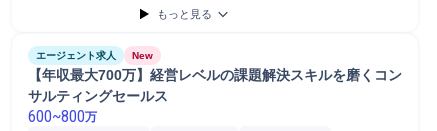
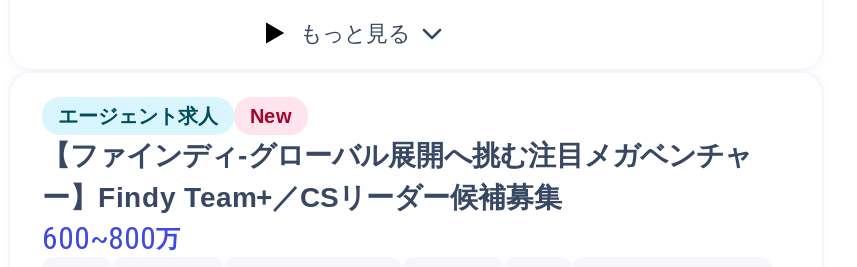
[28,67,402,104] 【年収最大700万】経営レベルの課題解決スキルを磨くコン | サルティングセールス -> [42,139,752,213] 【ファインディ-グローバル展開へ挑む注目メガベンチャ | ー】Findy Team+／CSリーダー候補募集

